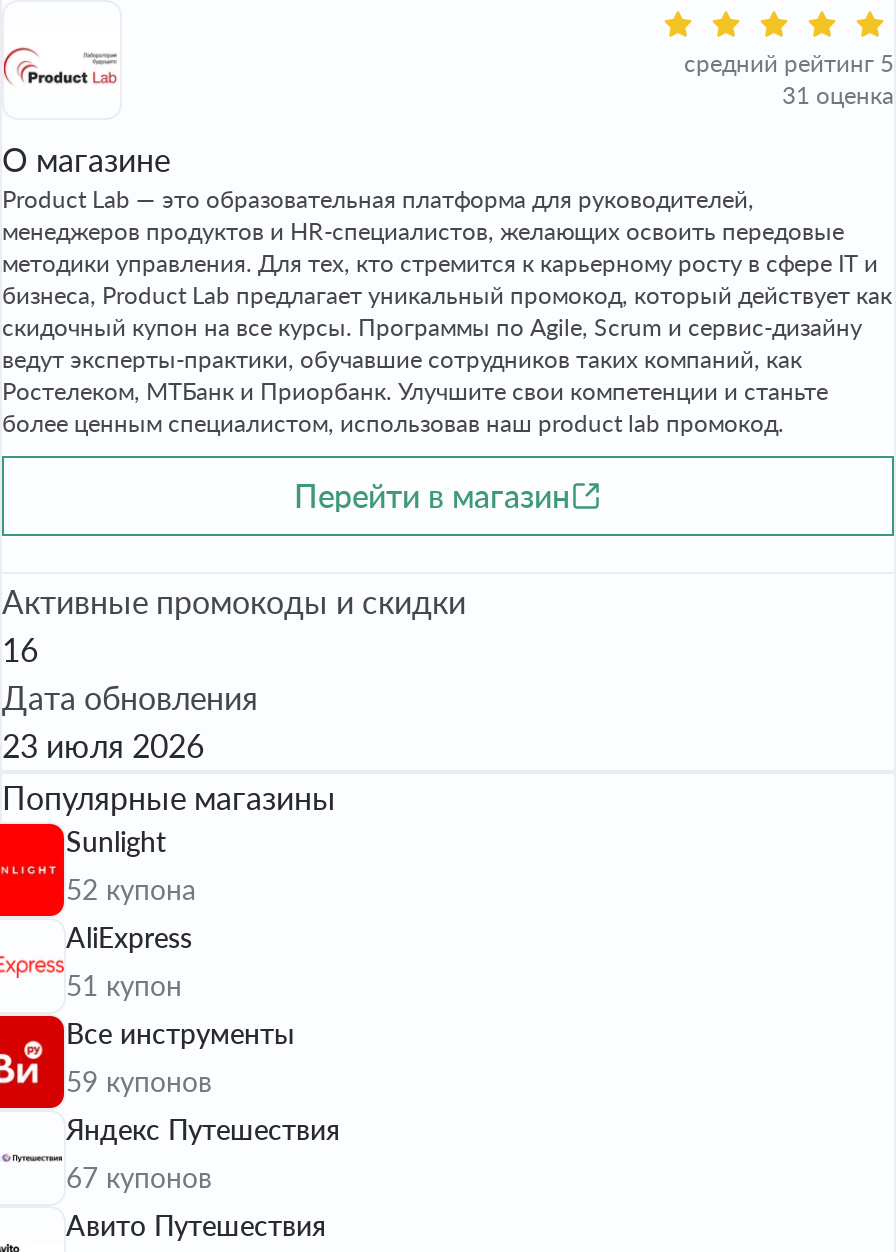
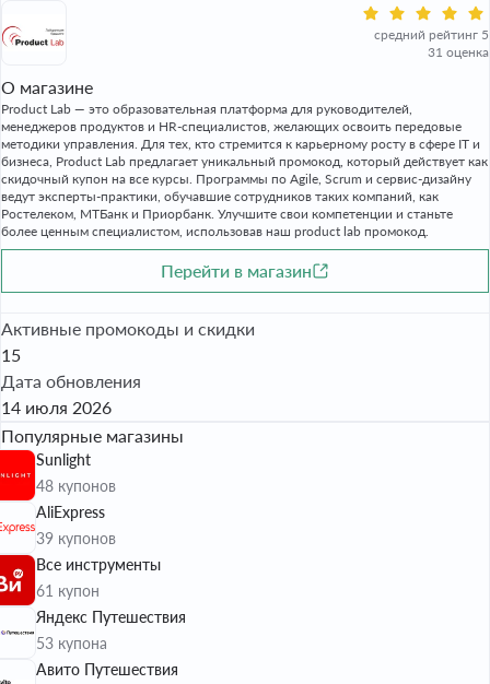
[2,630,38,668] 16 -> [1,344,21,365] 15
[2,726,204,764] 23 июля 2026 -> [1,397,112,417] 14 июля 2026
[66,872,196,906] 52 купона -> [36,476,116,495] 48 купонов
[66,968,182,1002] 51 купон -> [36,529,116,547] 39 купонов
[66,1064,212,1098] 59 купонов -> [36,581,100,600] 61 купон
[66,1160,212,1194] 67 купонов -> [36,634,107,652] 53 купона

